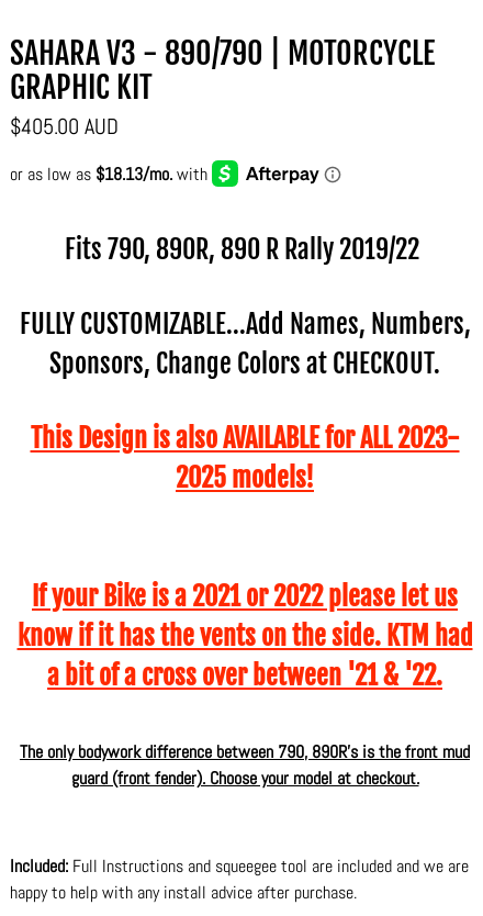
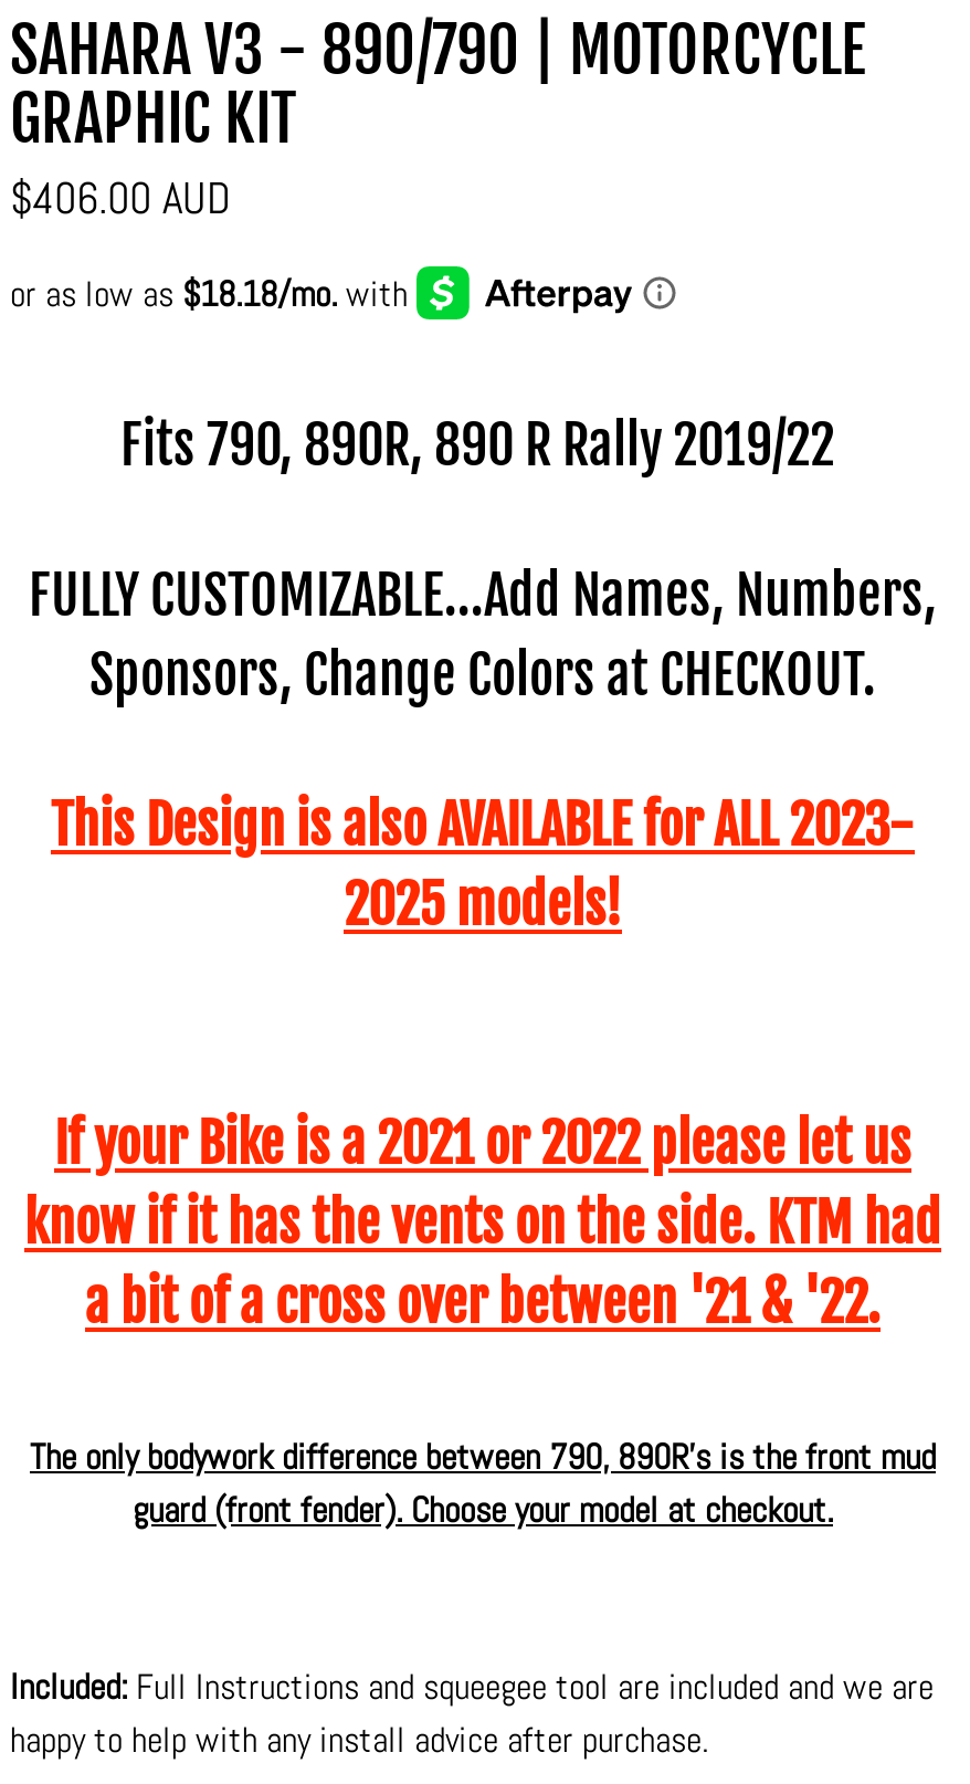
[10,112,119,140] $405.00 AUD -> [10,169,231,226] $406.00 AUD

